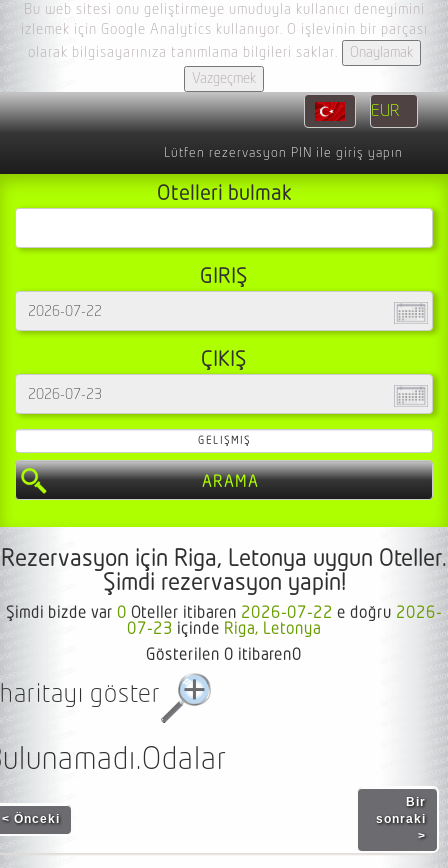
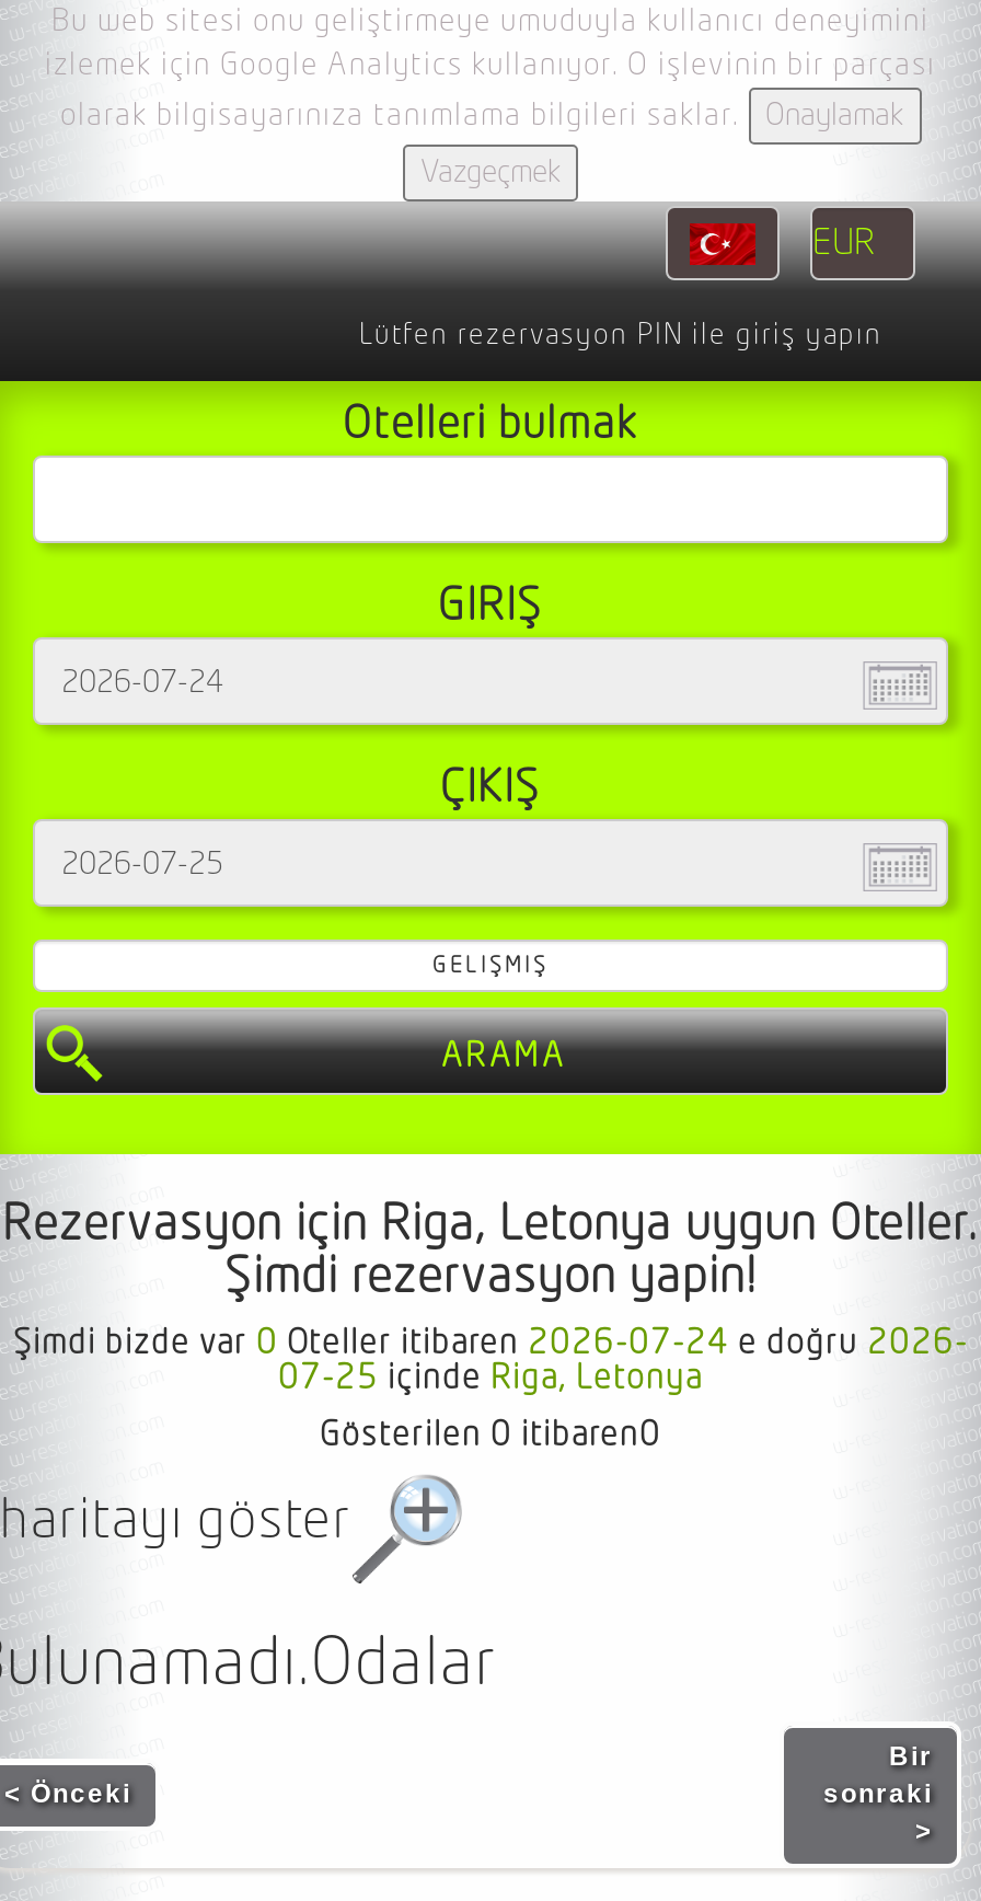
[6,605,442,621] Şimdi bizde var 0 Oteller itibaren 2026-07-22 e doğru 2026- -> [13,1325,968,1360] Şimdi bizde var 0 Oteller itibaren 2026-07-24 e doğru 2026-
[127,621,321,637] 07-23 içinde Riga, Letonya -> [278,1360,703,1395] 07-25 içinde Riga, Letonya

